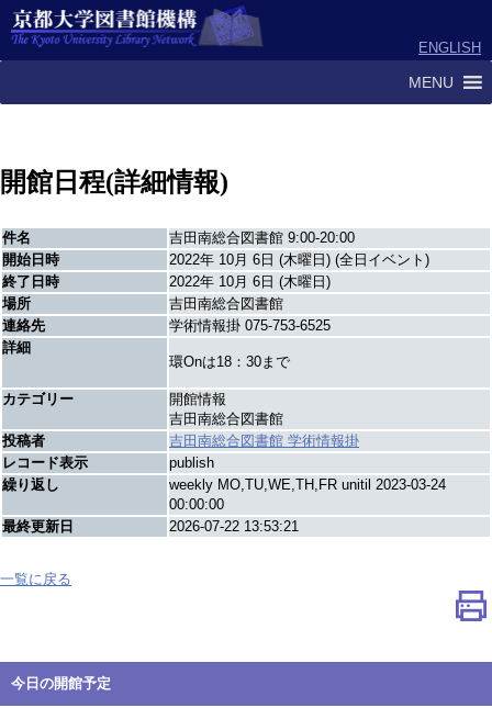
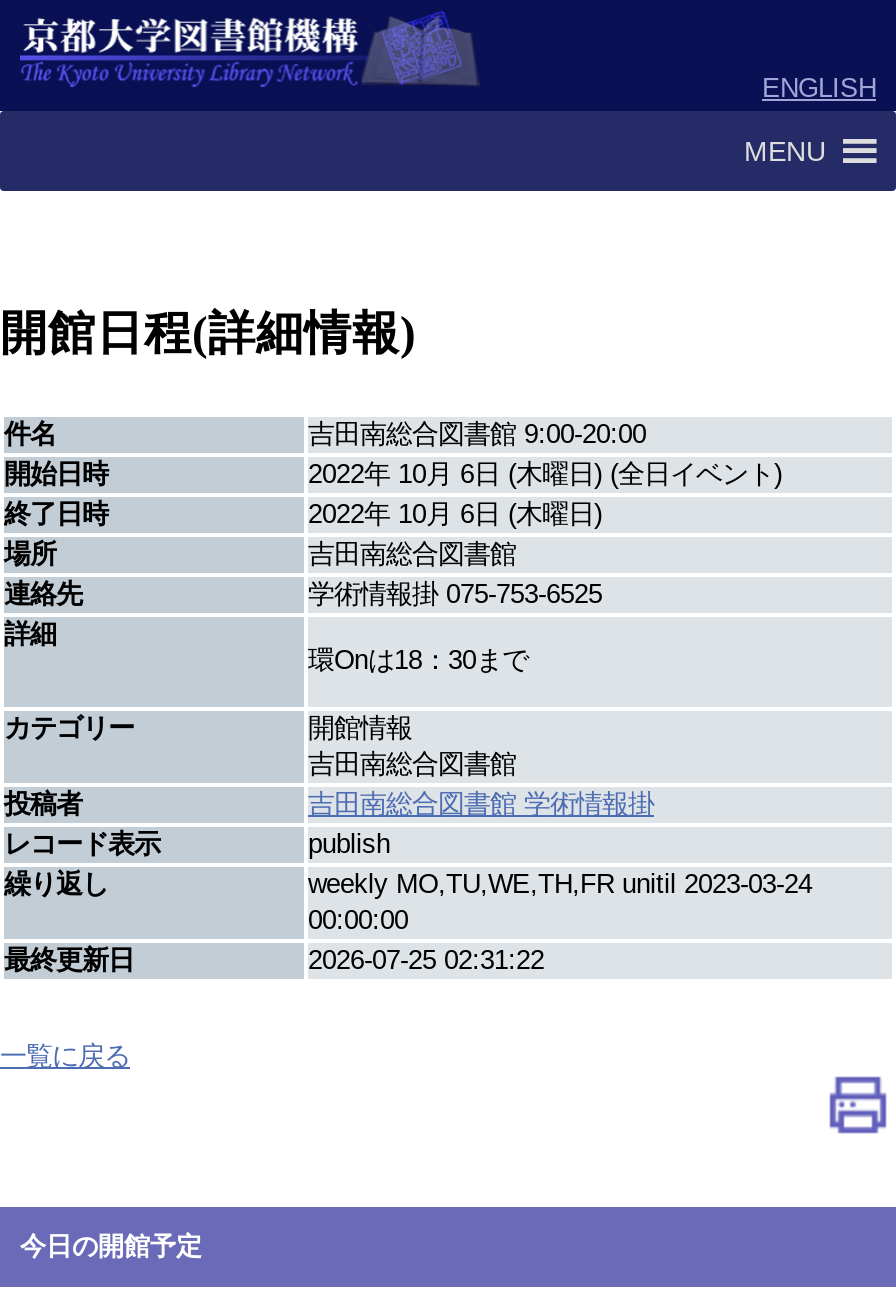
[169,518,299,534] 2026-07-22 13:53:21 -> [308,945,544,975] 2026-07-25 02:31:22

